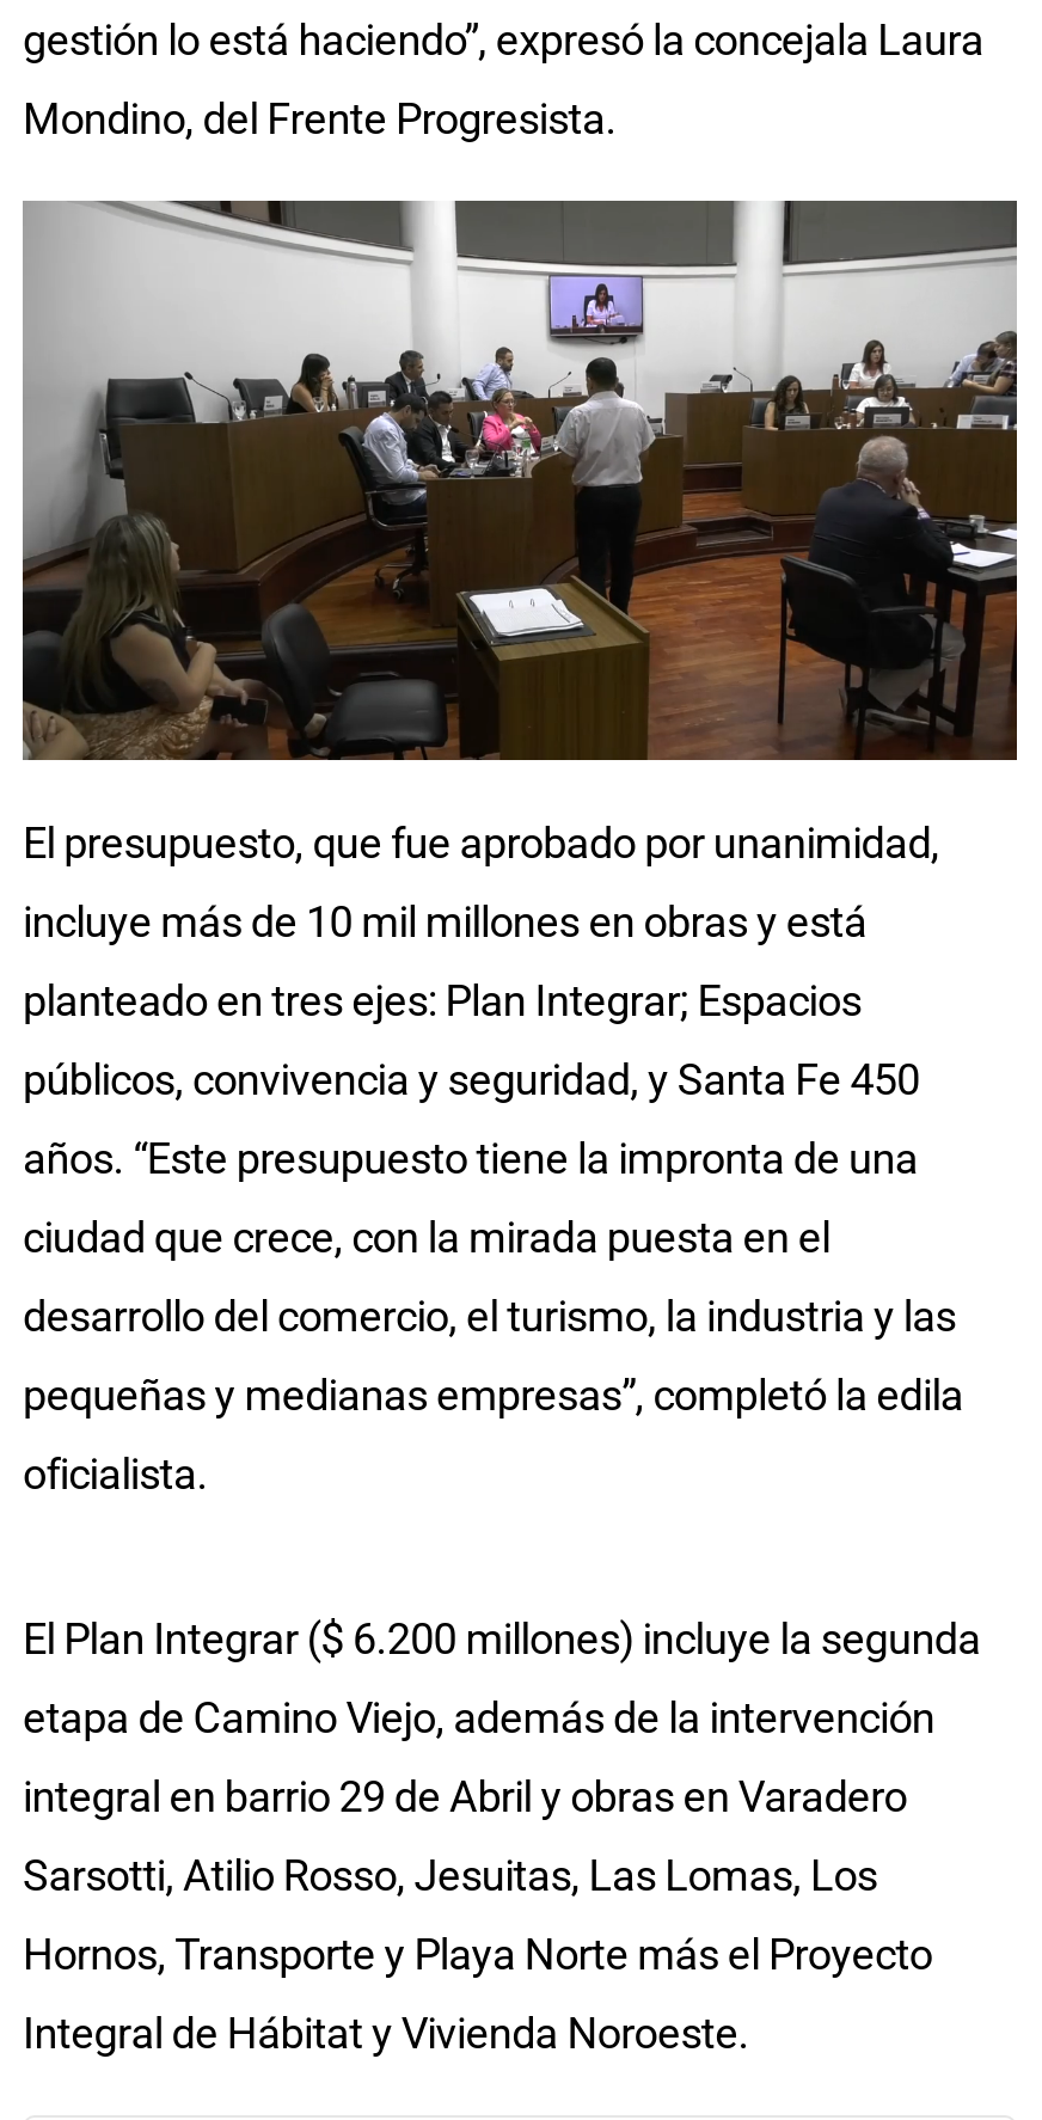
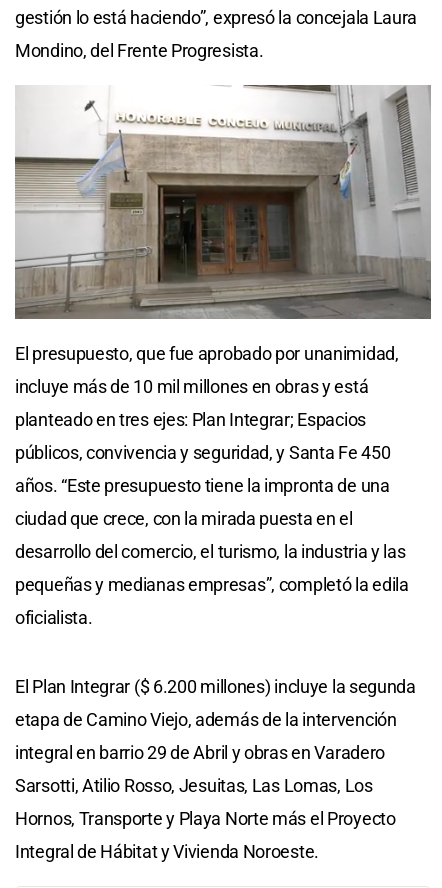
[20,198,1019,762] [image] -> [14,84,432,320] [image]

